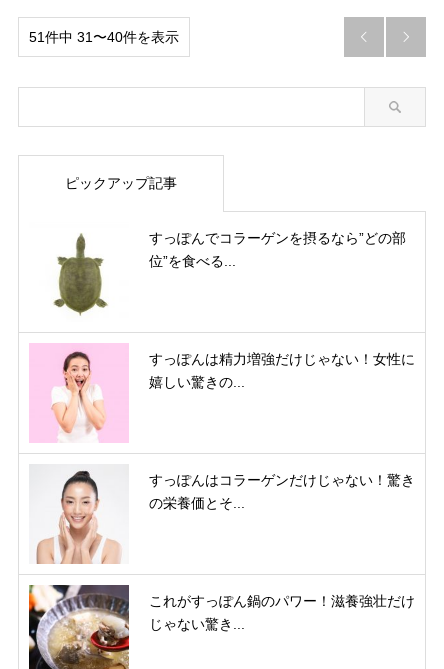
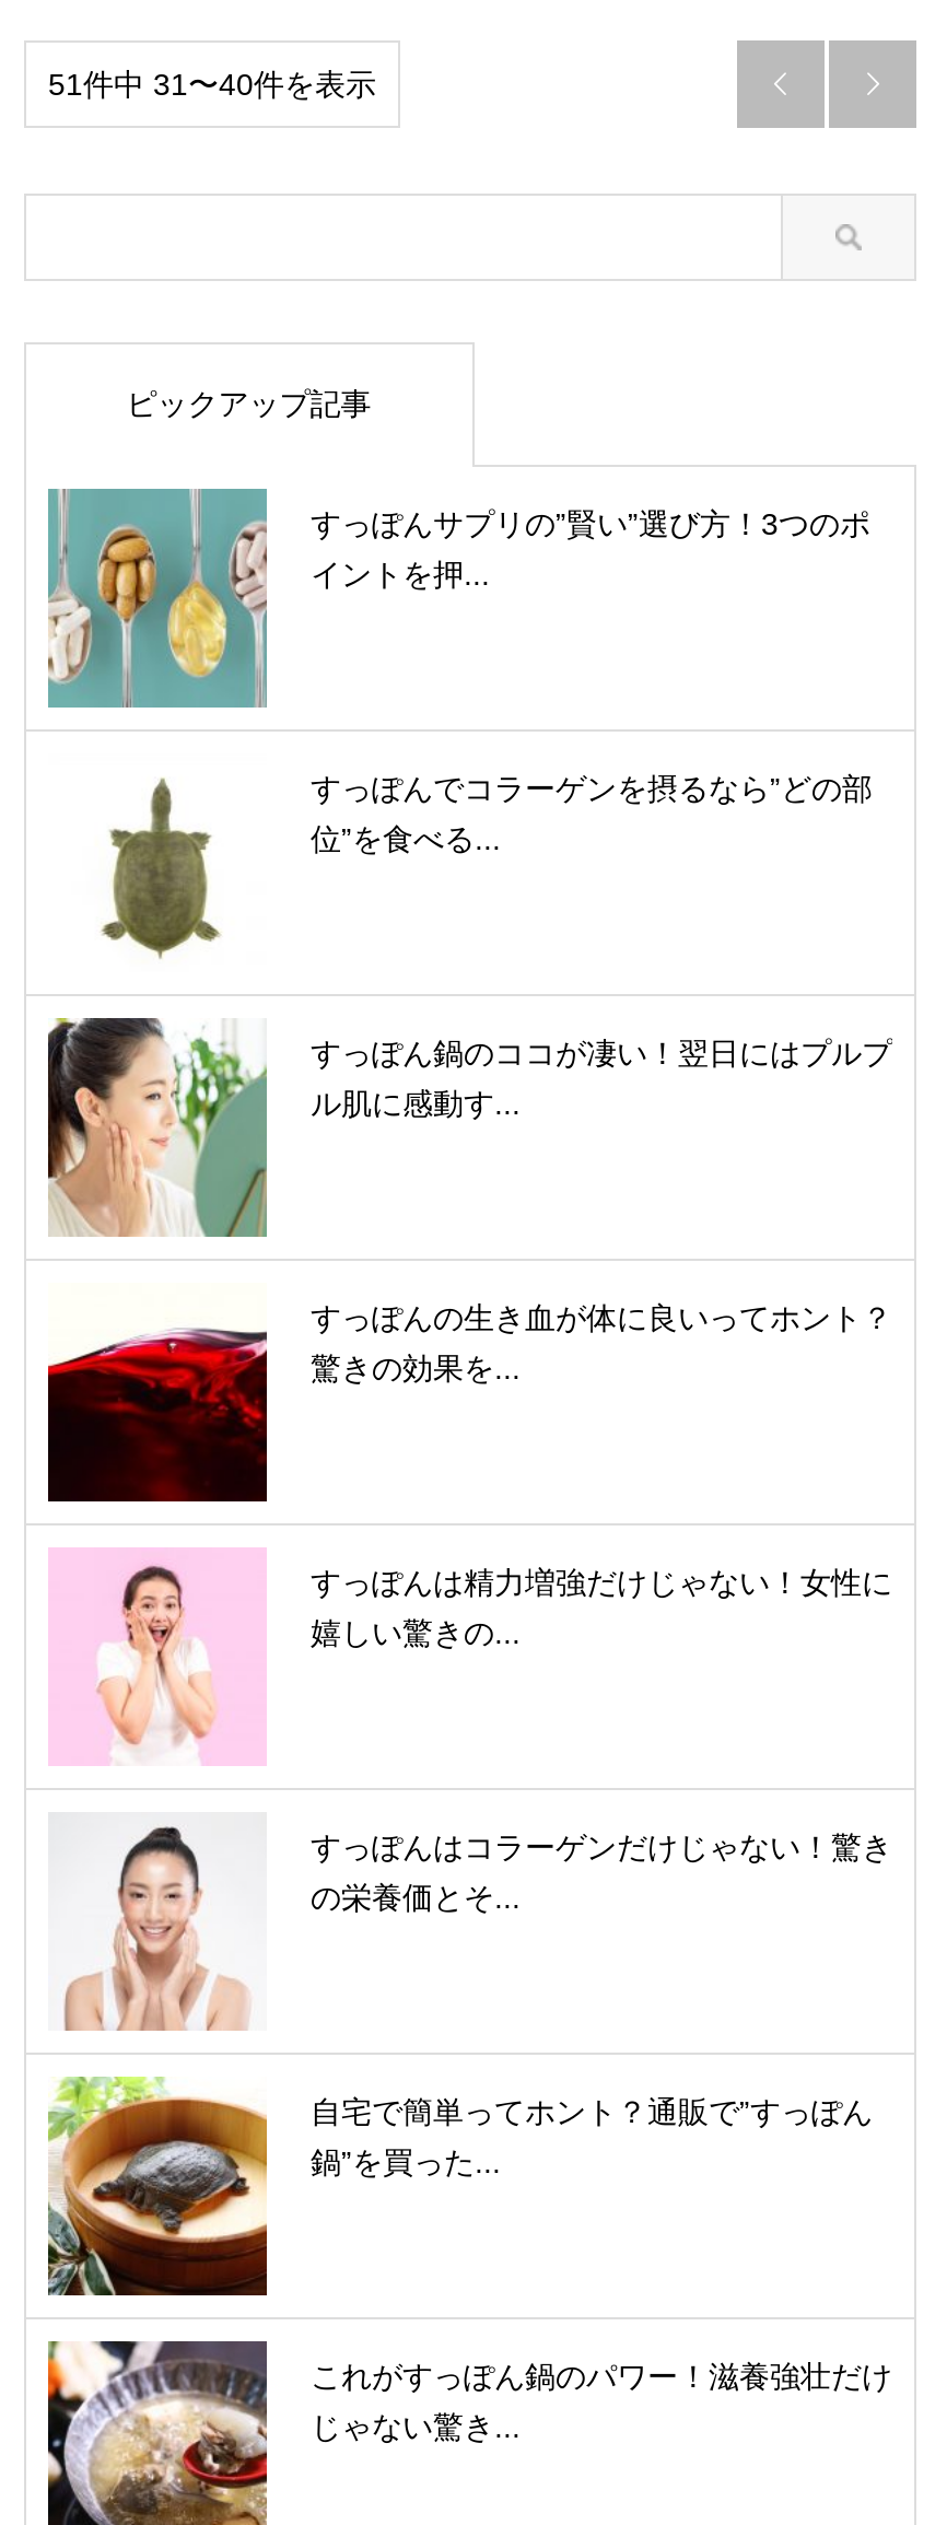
none -> [46,487,870,710] [image] | すっぽんサプリの”賢い”選び方！3つのポ | イントを押...
none -> [46,1016,892,1239] [image] | すっぽん鍋のココが凄い！翌日にはプルプ | ル肌に感動す...
none -> [46,1301,892,1504] [image] | すっぽんの生き血が体に良いってホント？ | 驚きの効果を...
none -> [46,2074,873,2298] [image] | 自宅で簡単ってホント？通販で”すっぽん | 鍋”を買った...

